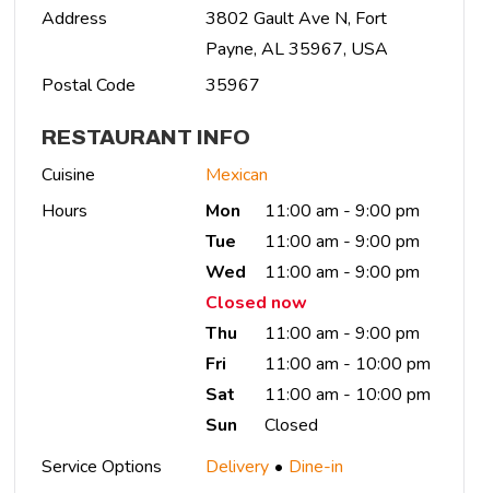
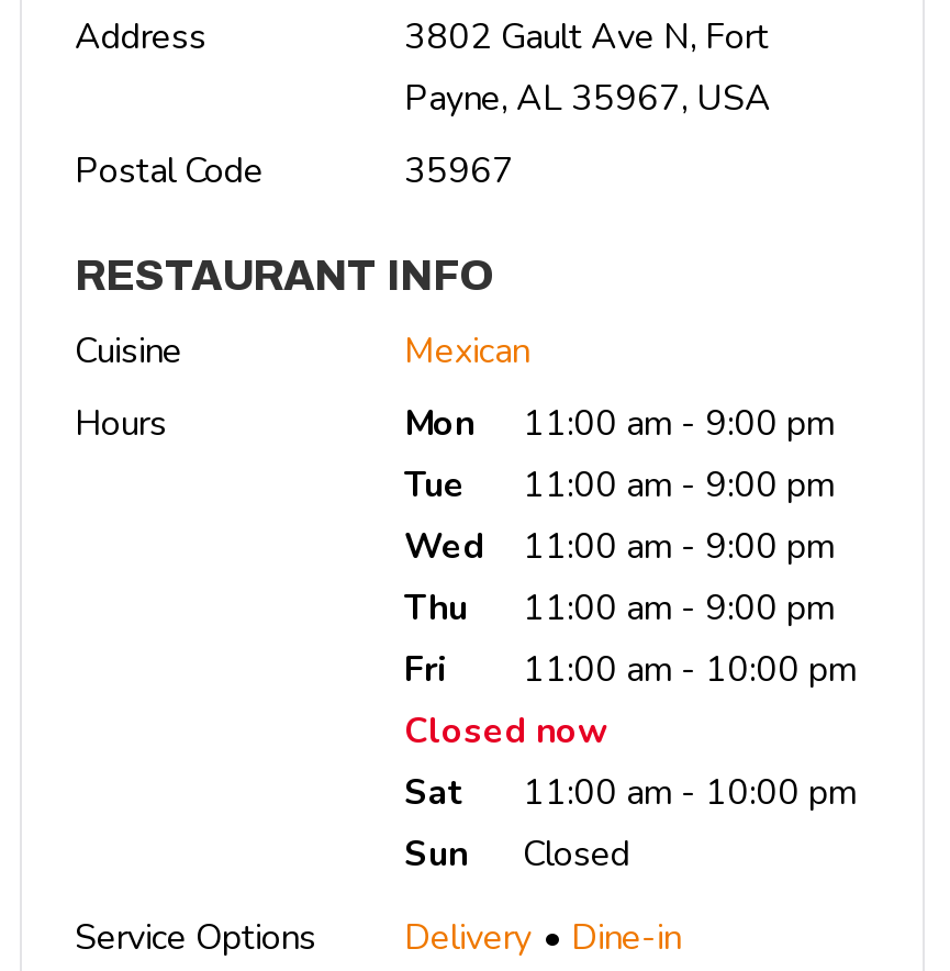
moved [205,290,307,314] -> [404,707,608,755]: Closed now
moved [205,321,431,376] -> [404,583,857,693]: Thu | 11:00 am - 9:00 pm | Fri | 11:00 am - 10:00 pm

